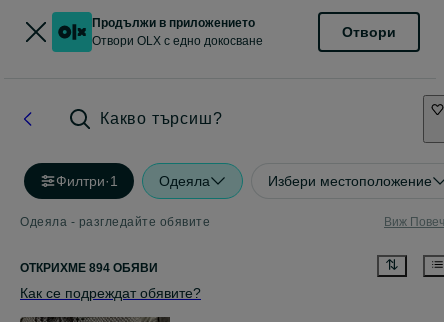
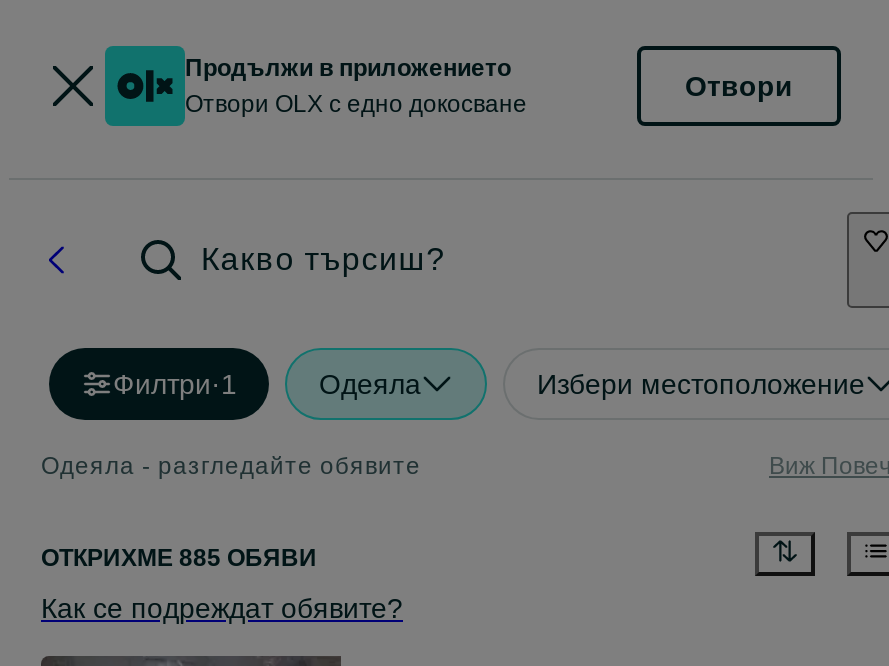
[20,261,158,275] ОТКРИХМЕ 894 ОБЯВИ -> [41,545,317,573] ОТКРИХМЕ 885 ОБЯВИ

